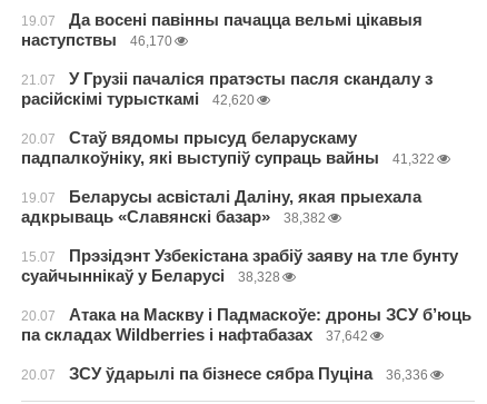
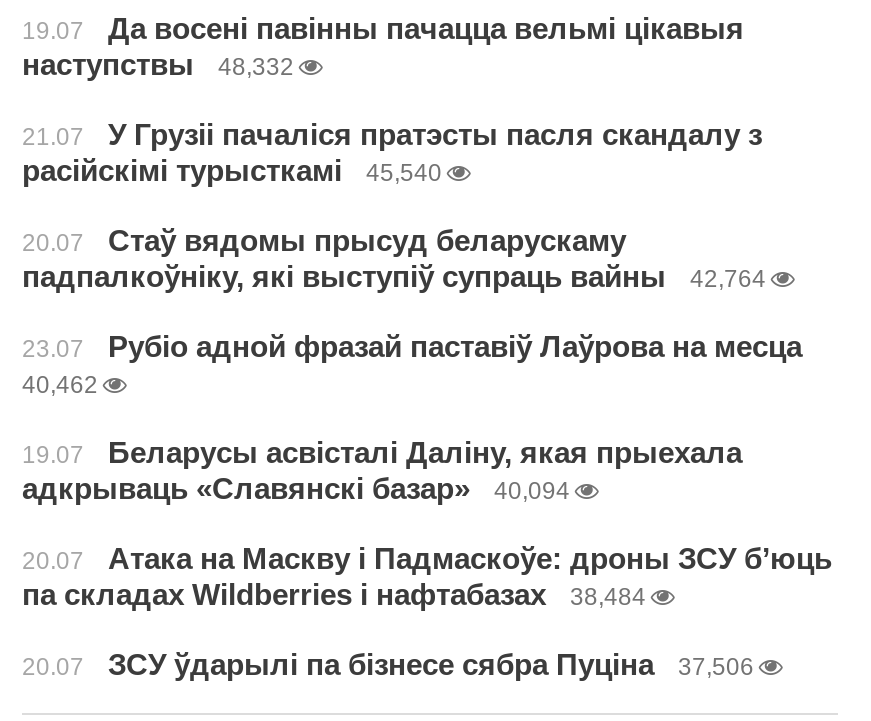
[21,30,172,49] наступствы 46,170 -> [22,47,294,81] наступствы 48,332
[21,89,255,108] расійскімі турысткамі 42,620 -> [22,153,442,187] расійскімі турысткамі 45,540
[392,151,435,167] 41,322 -> [22,265,802,399] 42,764 | 23.07 | Рубіо адной фразай паставіў Лаўрова на месца | 40,462
moved [21,187,421,226] -> [22,435,742,505]: 19.07 | Беларусы асвісталі Даліну, якая прыехала | адкрываць «Славянскі базар»
[21,210,458,285] 38,382 | 15.07 | Прэзідэнт Узбекістана зрабіў заяву на тле бунту | суайчыннікаў у Беларусі | 38,328 -> [494,477,570,505] 40,094
[21,325,368,344] па складах Wildberries і нафтабазах 37,642 -> [22,577,646,611] па складах Wildberries і нафтабазах 38,484
[21,364,428,383] 20.07 ЗСУ ўдарылі па бізнесе сябра Пуціна 36,336 -> [22,647,754,681] 20.07 ЗСУ ўдарылі па бізнесе сябра Пуціна 37,506

